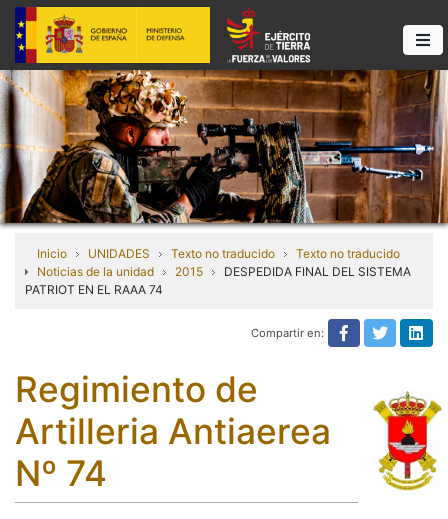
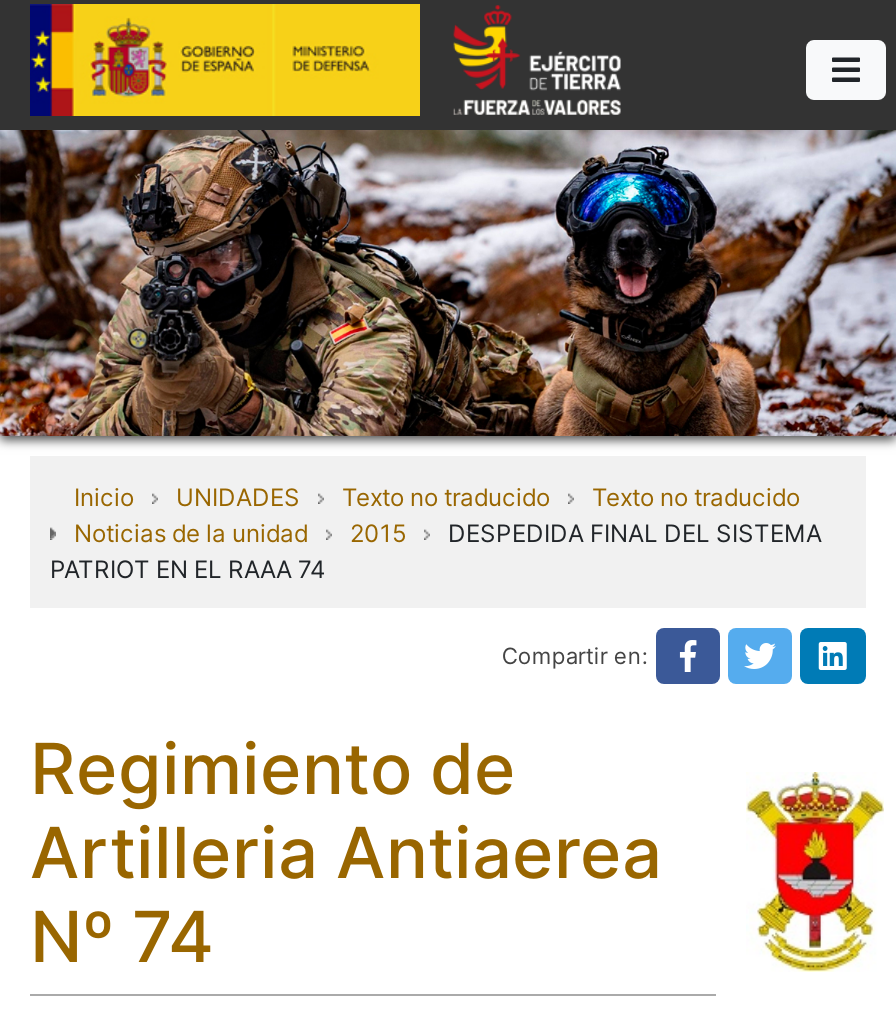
[3,69,445,224] [image] -> [6,128,890,438] [image]

